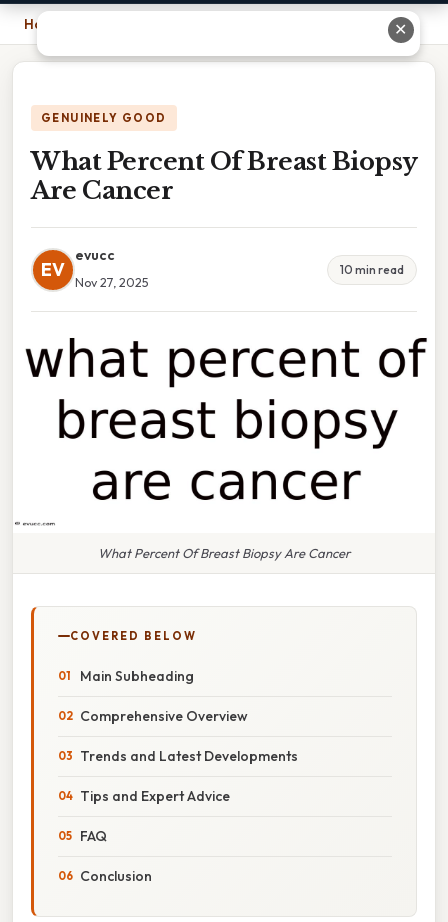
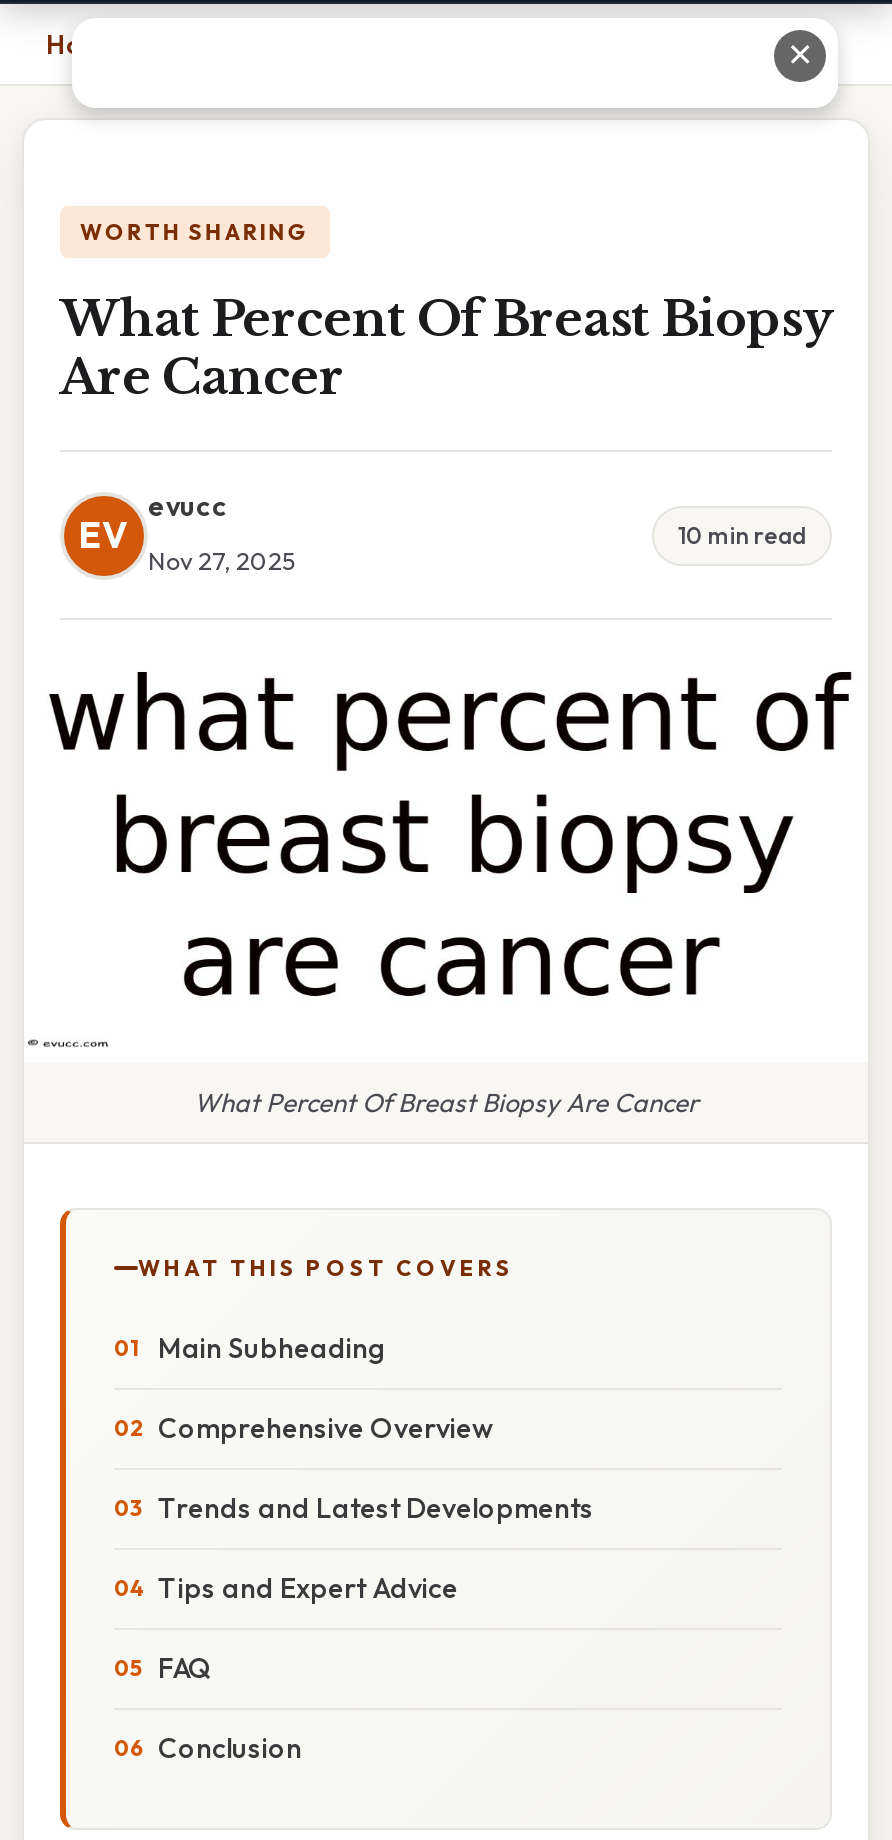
[41,111,167,125] GENUINELY GOOD -> [80,218,310,246] WORTH SHARING
[70,629,197,643] COVERED BELOW -> [138,1254,514,1282] WHAT THIS POST COVERS

